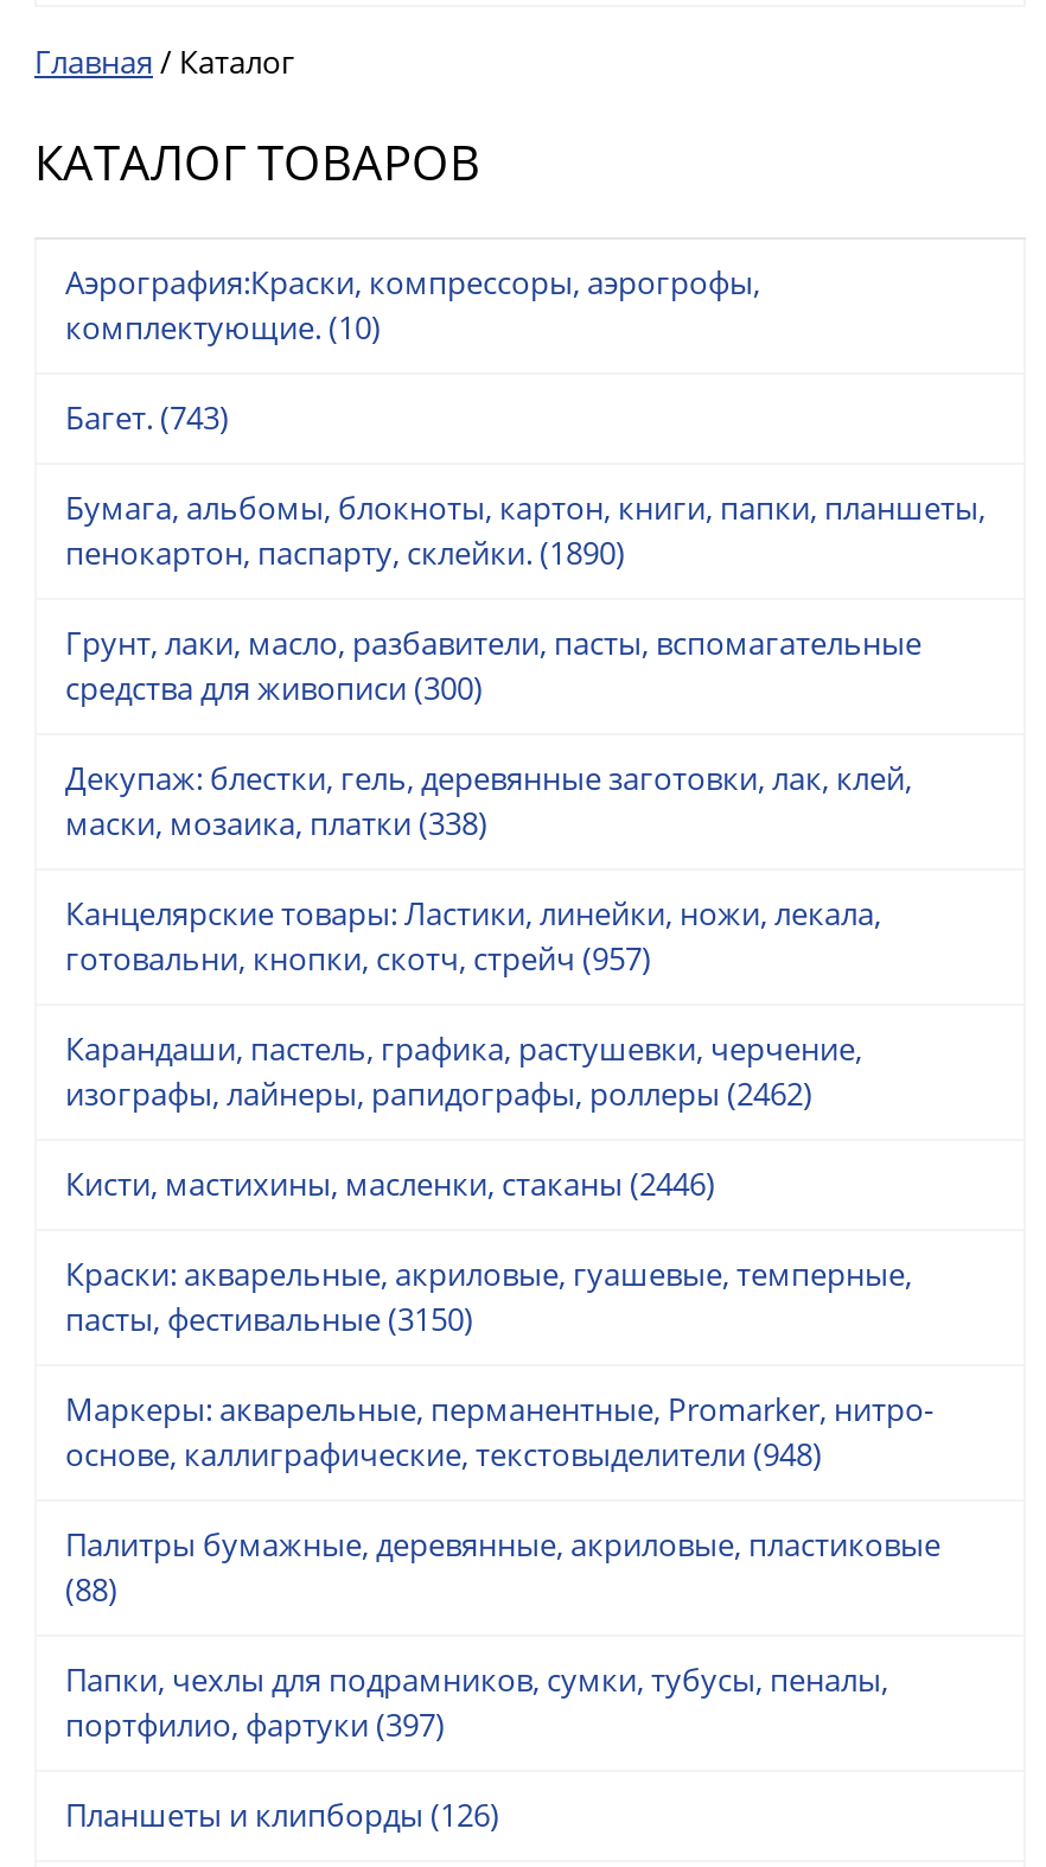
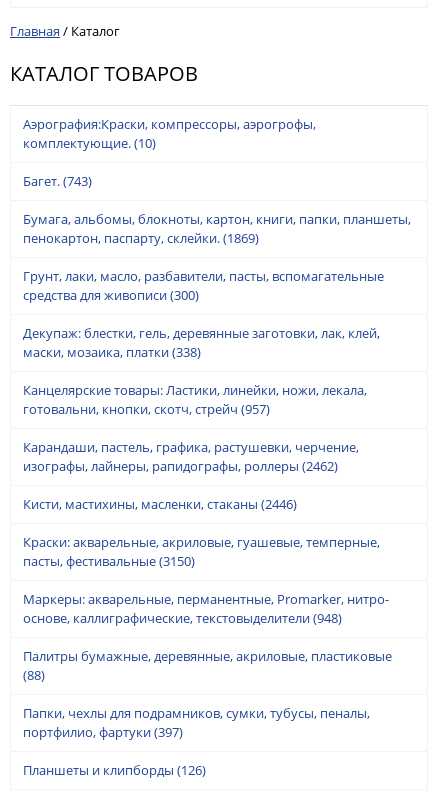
[65,530,625,573] пенокартон, паспарту, склейки. (1890) -> [23,228,259,246] пенокартон, паспарту, склейки. (1869)

